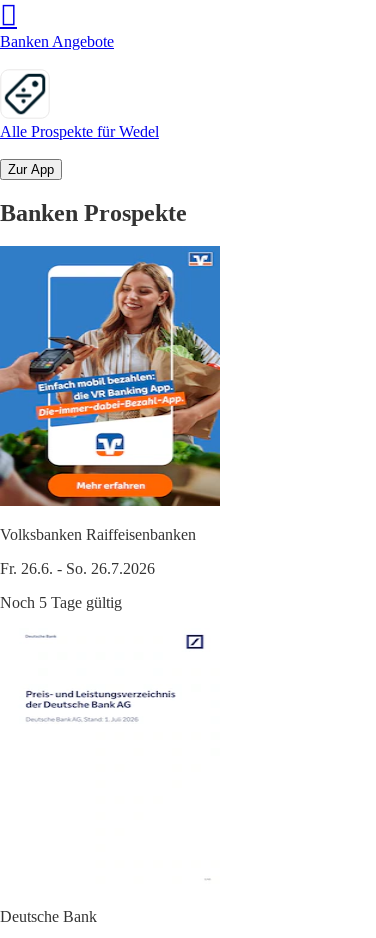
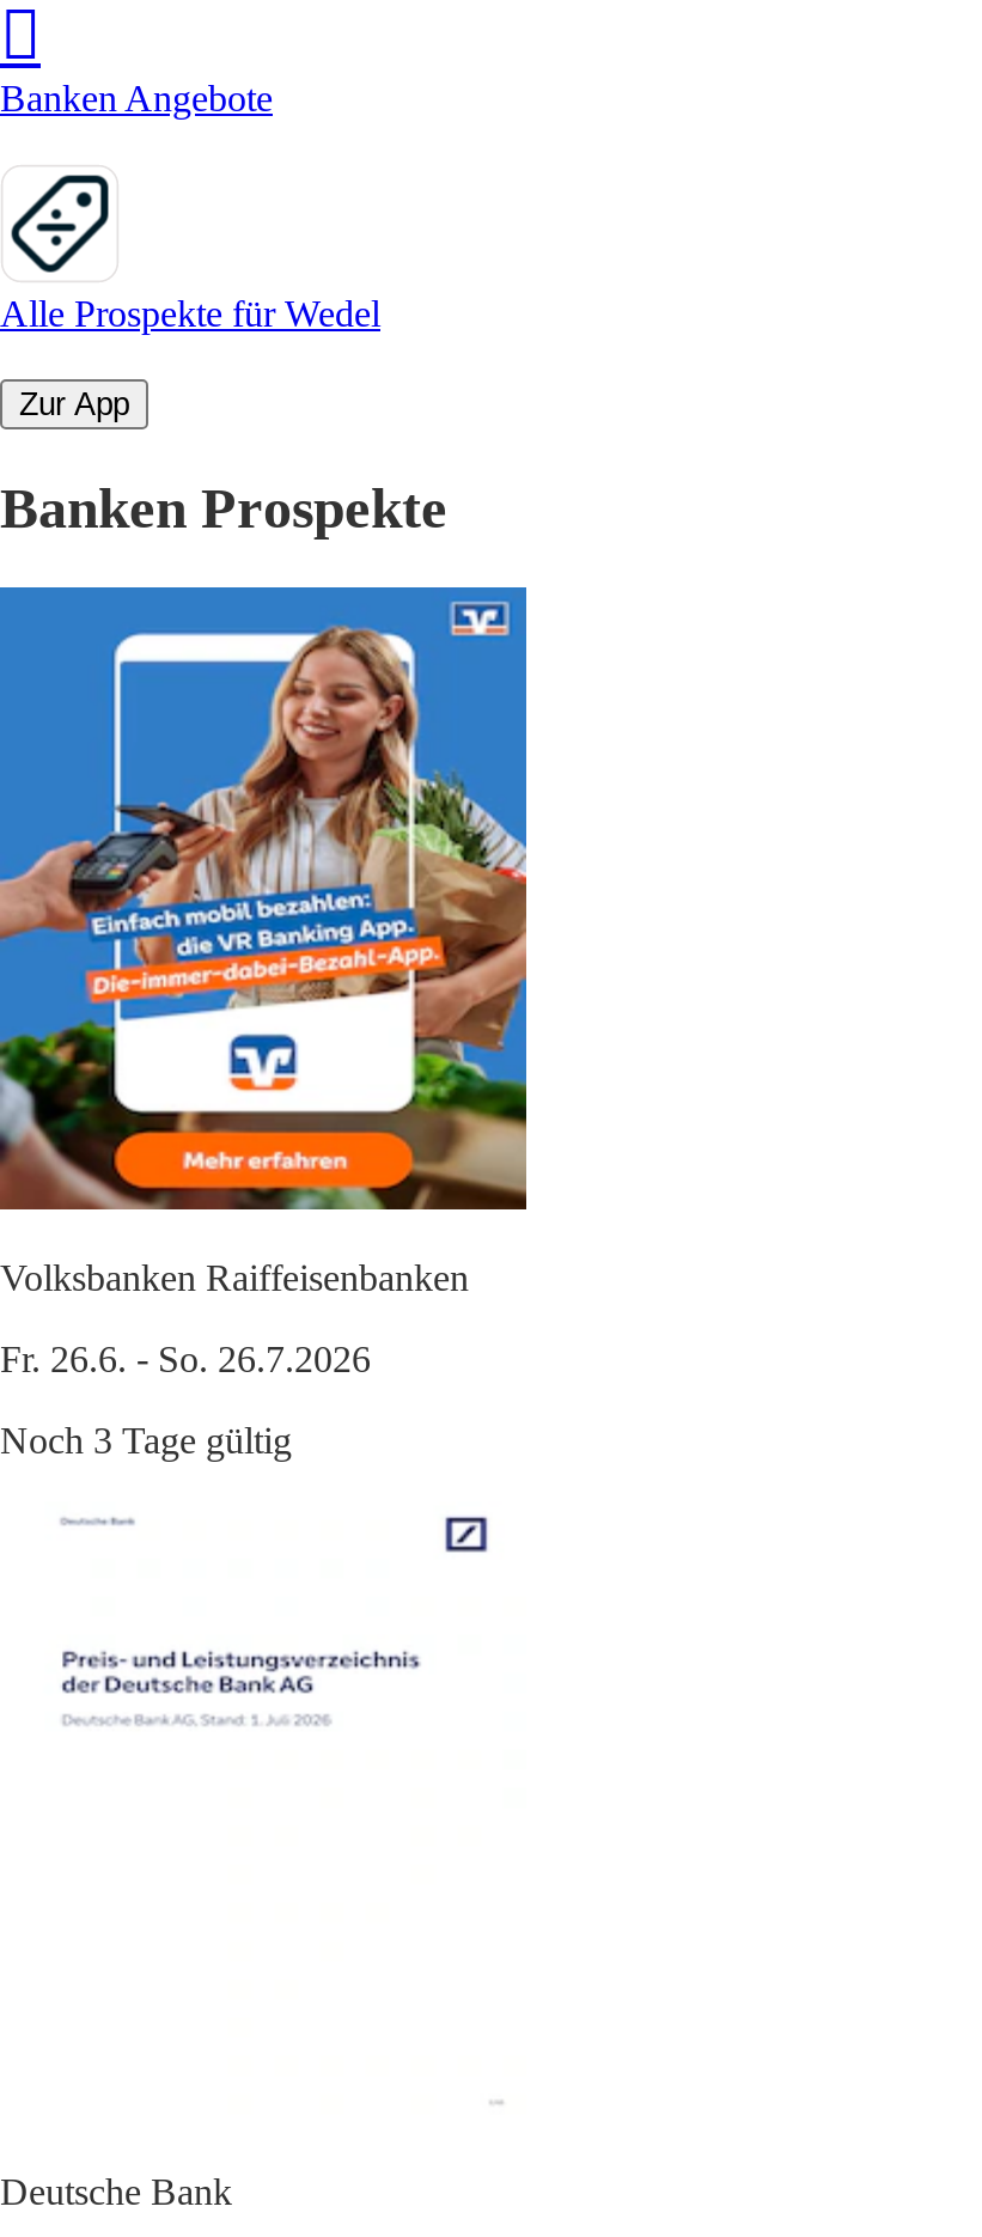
[0,594,122,611] Noch 5 Tage gültig -> [0,1421,292,1462] Noch 3 Tage gültig

